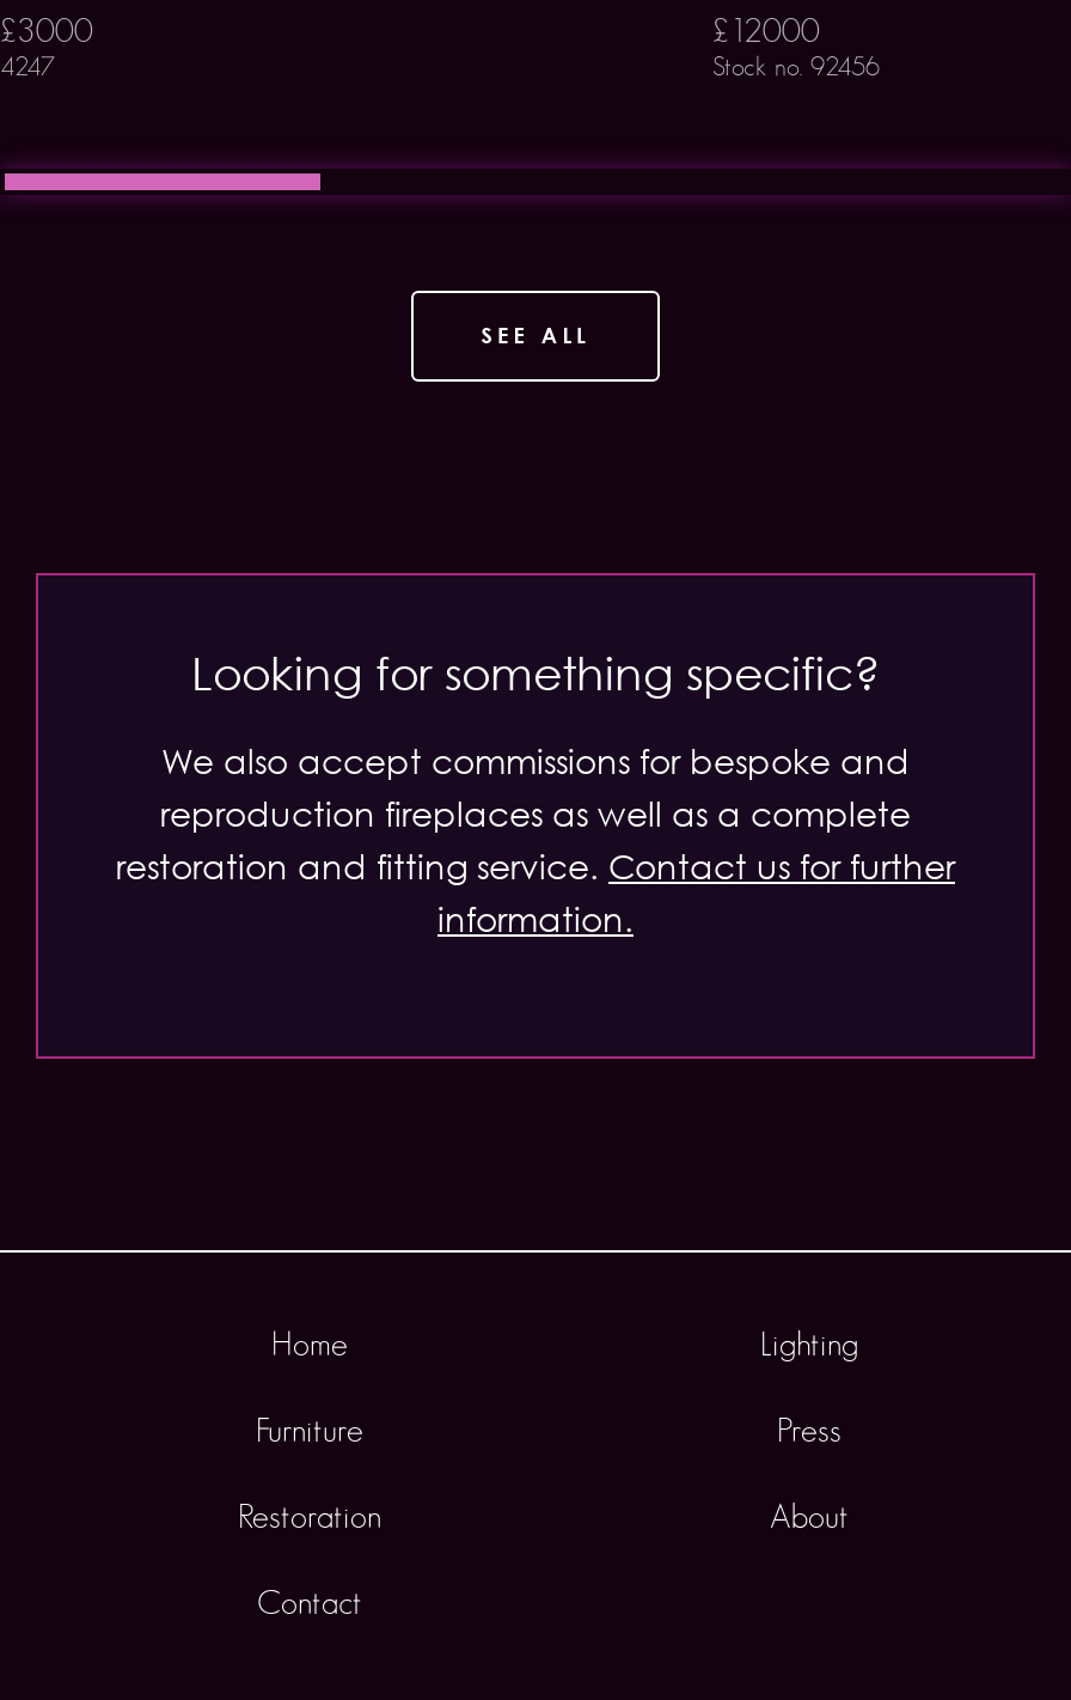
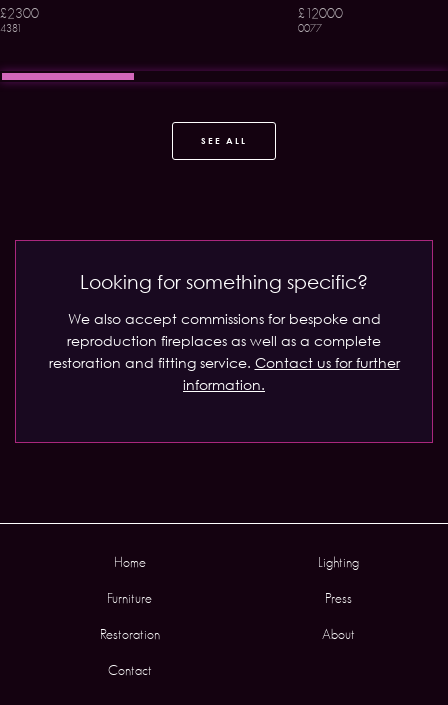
[0,11,93,49] £3000 -> [0,5,39,21] £2300
[0,51,55,80] 4247 -> [0,22,22,34] 4381
[712,51,880,80] Stock no. 92456 -> [298,22,322,34] 0077

